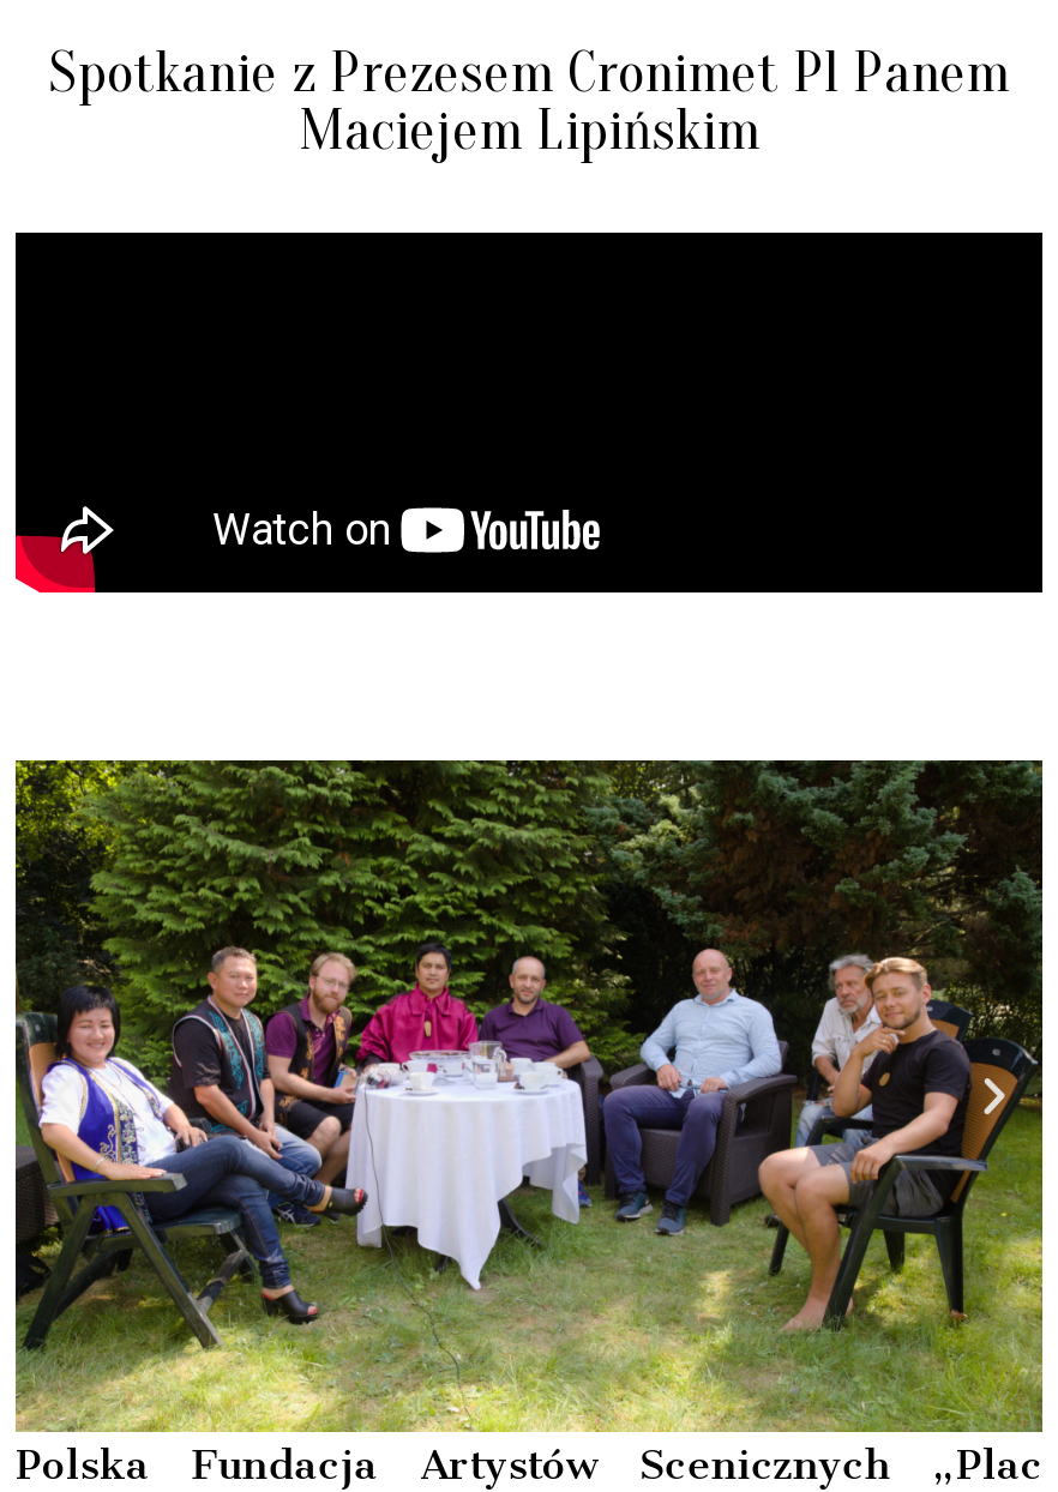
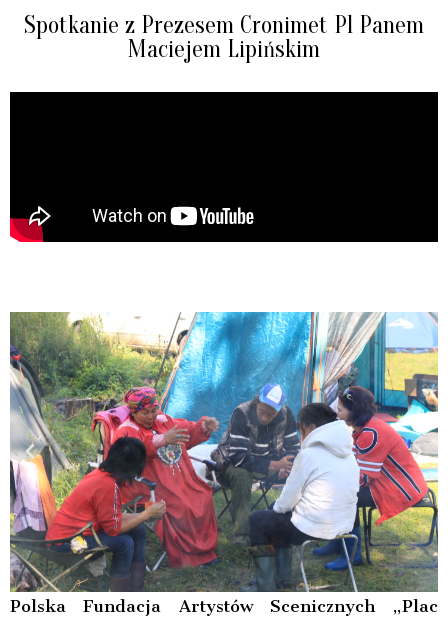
[13,758,1045,1434] [image] -> [9,311,439,593] [image]

